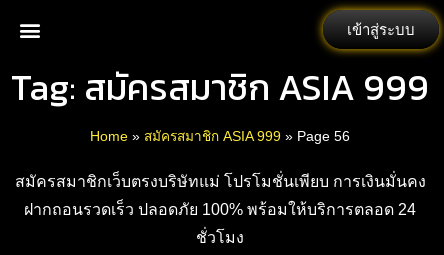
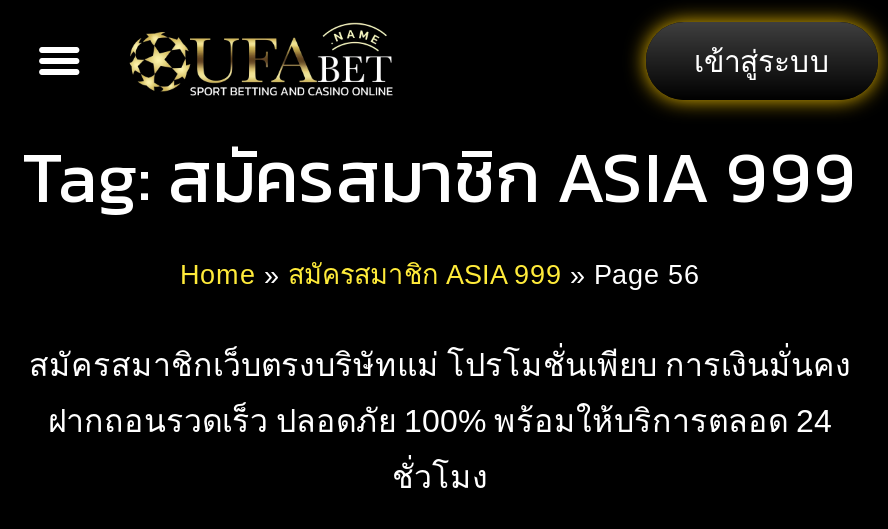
none -> [128,20,394,98] [image]

